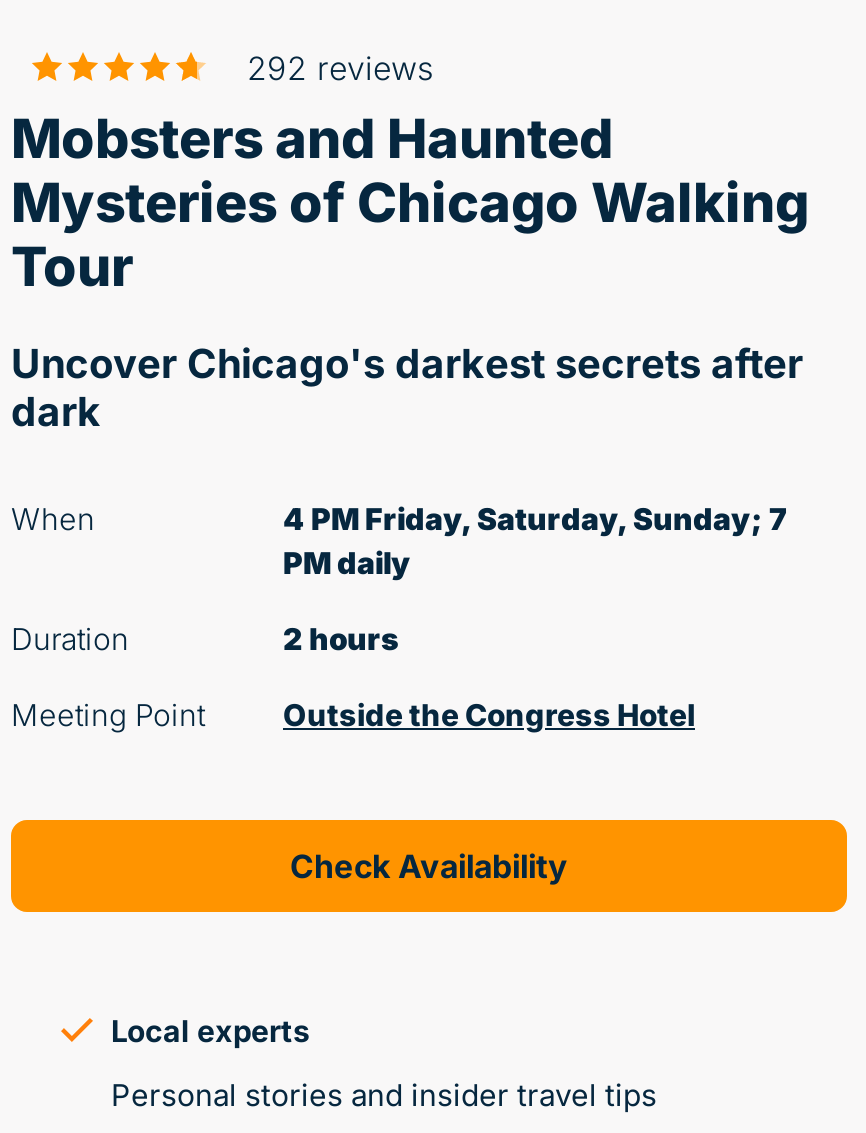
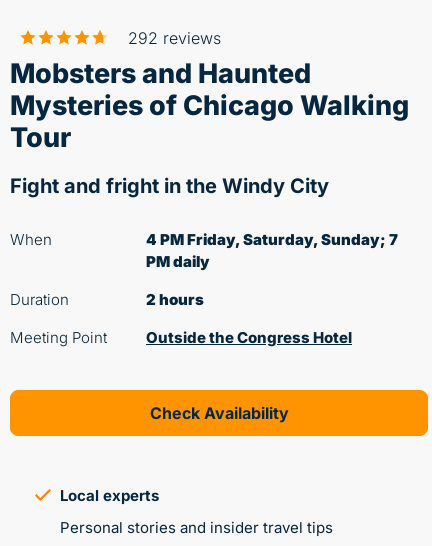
[11,340,803,436] Uncover Chicago's darkest secrets after | dark -> [10,174,329,198] Fight and fright in the Windy City

